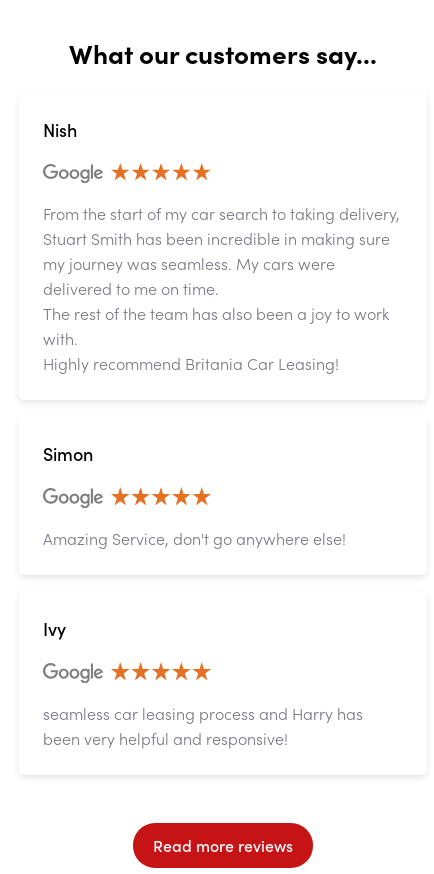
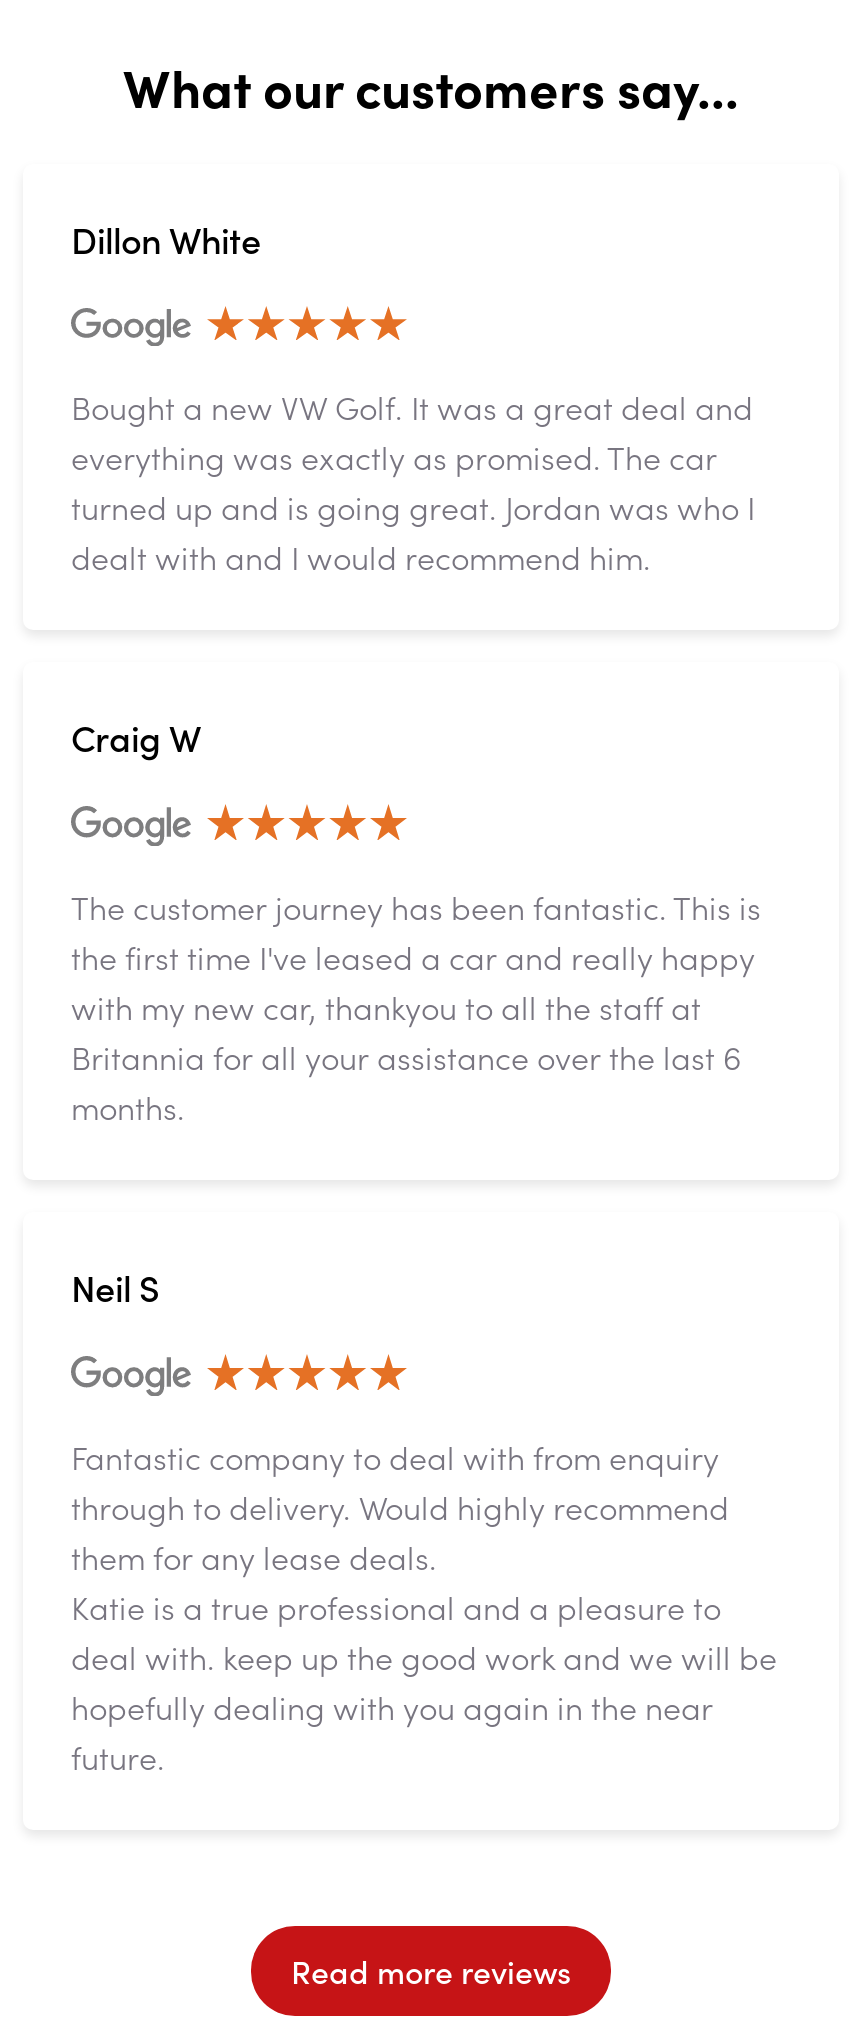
[43,116,77,141] Nish -> [71,213,261,263] Dillon White
[43,202,400,374] From the start of my car search to taking delivery, | Stuart Smith has been incredible in making sure | my journey was seamless. My cars were | delivered to me on time. | The rest of the team has also been a joy to work | with. | Highly recommend Britania Car Leasing! -> [71,384,755,578] Bought a new VW Golf. It was a great deal and | everything was exactly as promised. The car | turned up and is going great. Jordan was who I | dealt with and I would recommend him.
[43,441,93,466] Simon -> [71,712,201,762] Craig W
[43,527,346,549] Amazing Service, don't go anywhere else! -> [71,884,761,1128] The customer journey has been fantastic. This is | the first time I've leased a car and really happy | with my new car, thankyou to all the staff at | Britannia for all your assistance over the last 6 | months.
[43,616,66,641] Ivy -> [71,1262,159,1312] Neil S
[43,702,363,749] seamless car leasing process and Harry has | been very helpful and responsive! -> [71,1434,777,1778] Fantastic company to deal with from enquiry | through to delivery. Would highly recommend | them for any lease deals. | Katie is a true professional and a pleasure to | deal with. keep up the good work and we will be | hopefully dealing with you again in the near | future.

